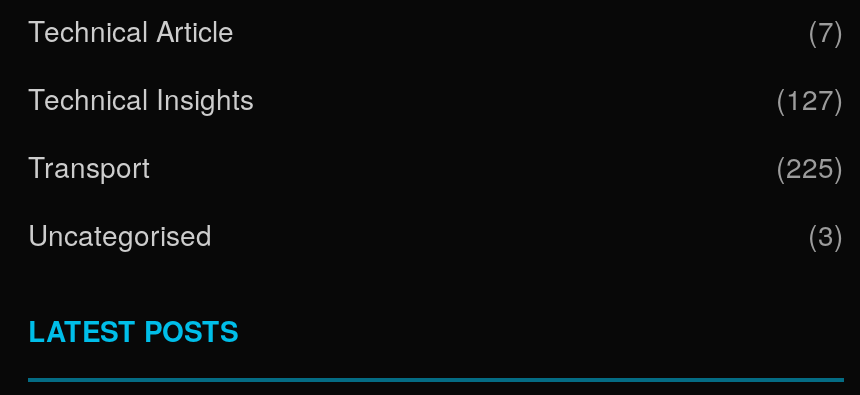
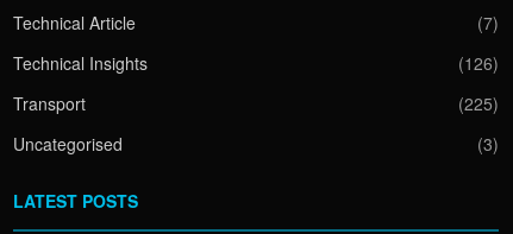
[776,78,844,118] (127) -> [458,51,499,75] (126)

